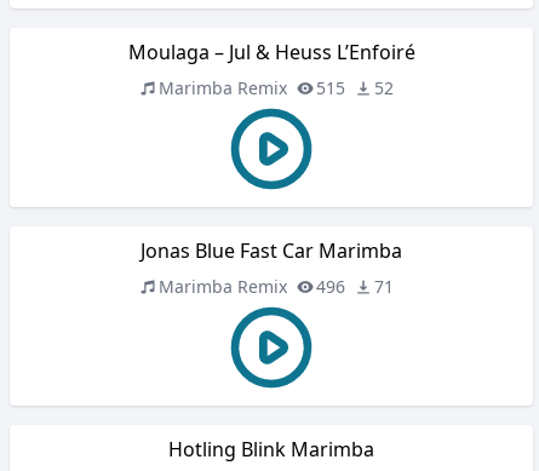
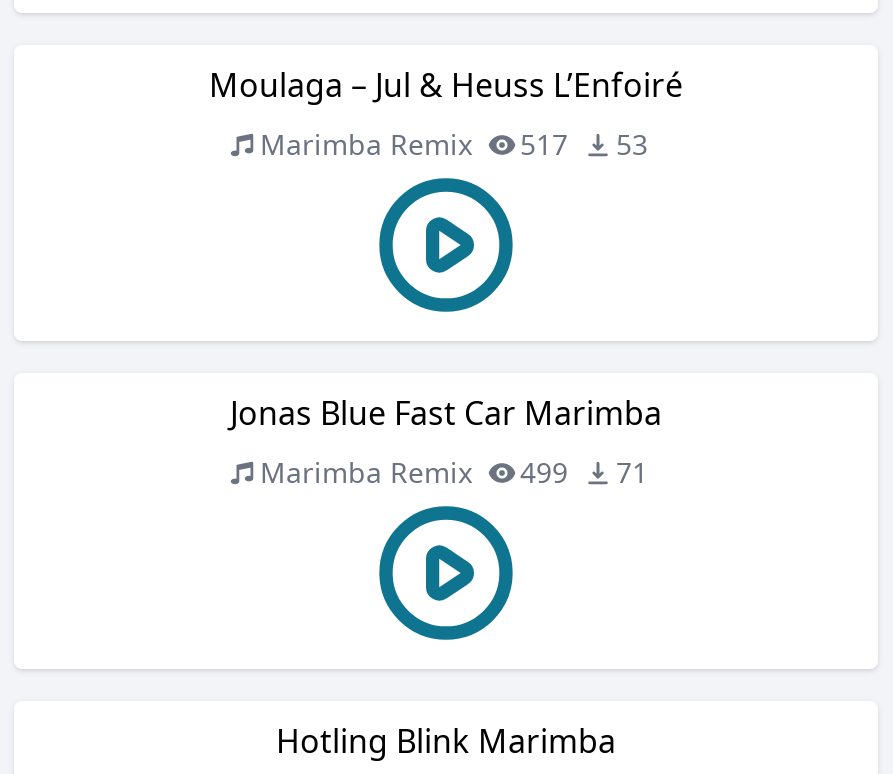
[316,76,345,99] 515 -> [520,125,568,163] 517
[374,76,394,99] 52 -> [616,125,648,163] 53
[159,275,394,298] Marimba Remix 496 71 -> [260,453,648,491] Marimba Remix 499 71

